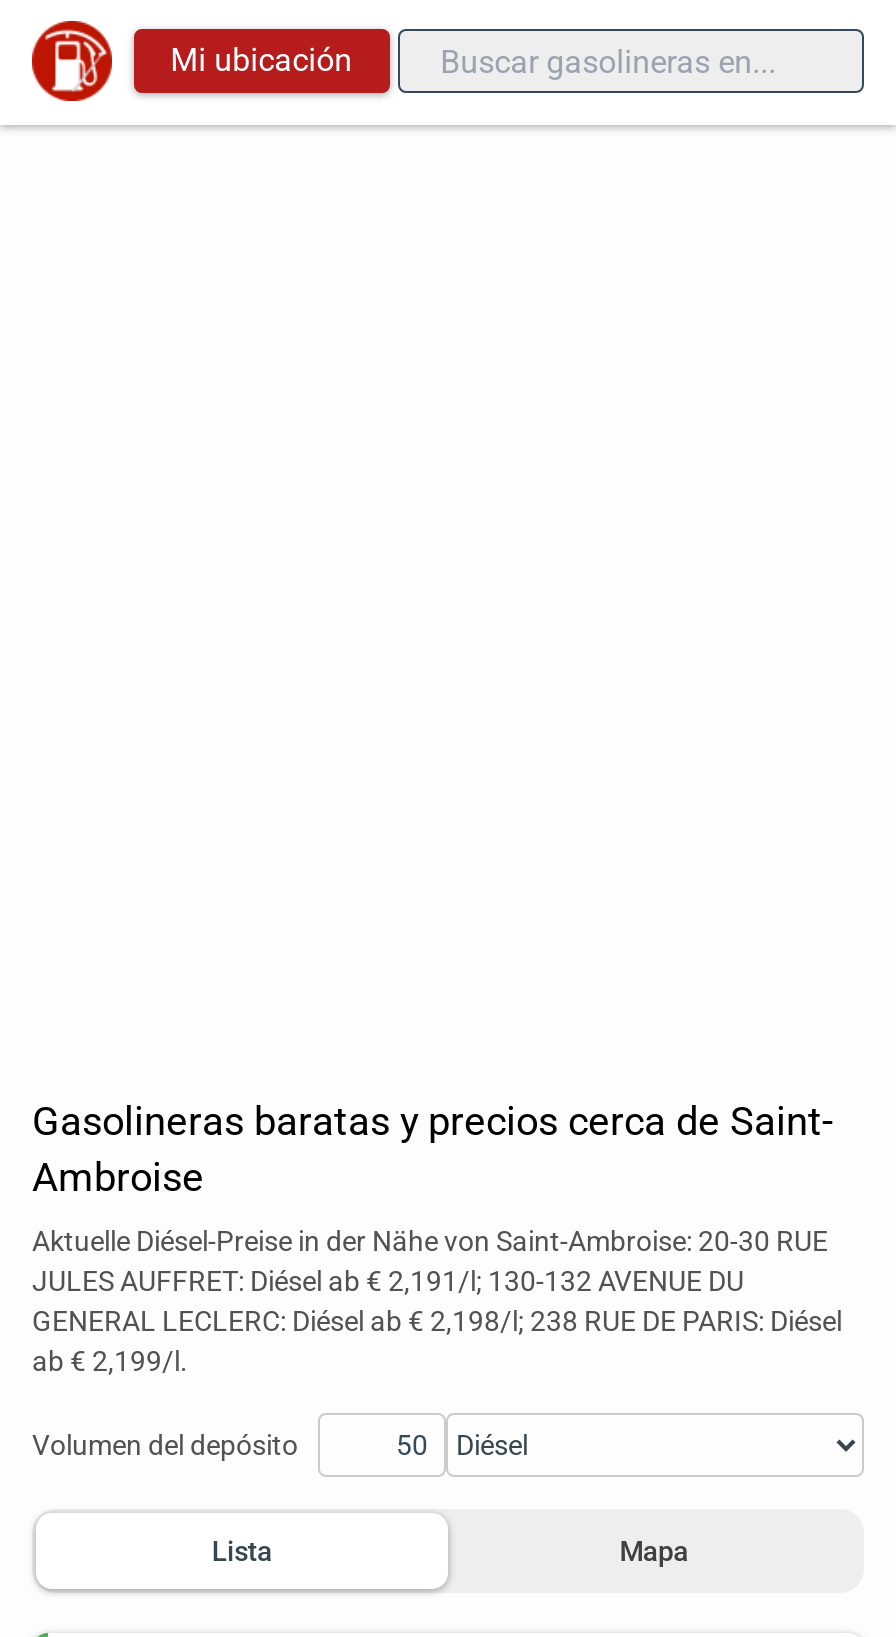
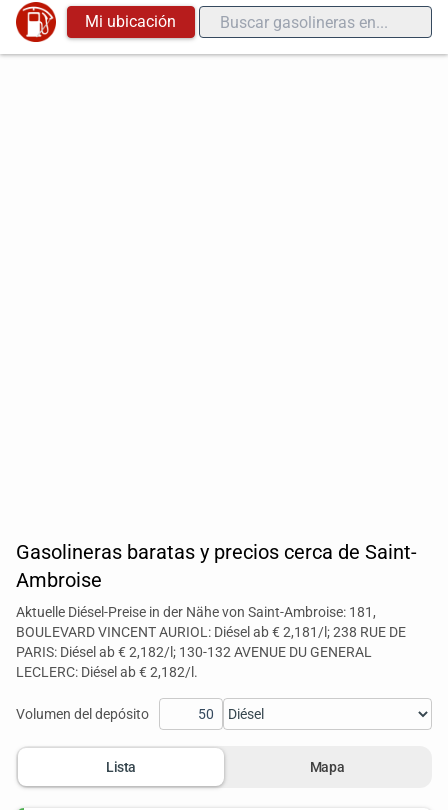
[32,1225,842,1377] Aktuelle Diésel-Preise in der Nähe von Saint-Ambroise: 20-30 RUE | JULES AUFFRET: Diésel ab € 2,191/l; 130-132 AVENUE DU | GENERAL LECLERC: Diésel ab € 2,198/l; 238 RUE DE PARIS: Diésel | ab € 2,199/l. -> [16,604,406,680] Aktuelle Diésel-Preise in der Nähe von Saint-Ambroise: 181, | BOULEVARD VINCENT AURIOL: Diésel ab € 2,181/l; 238 RUE DE | PARIS: Diésel ab € 2,182/l; 130-132 AVENUE DU GENERAL | LECLERC: Diésel ab € 2,182/l.

